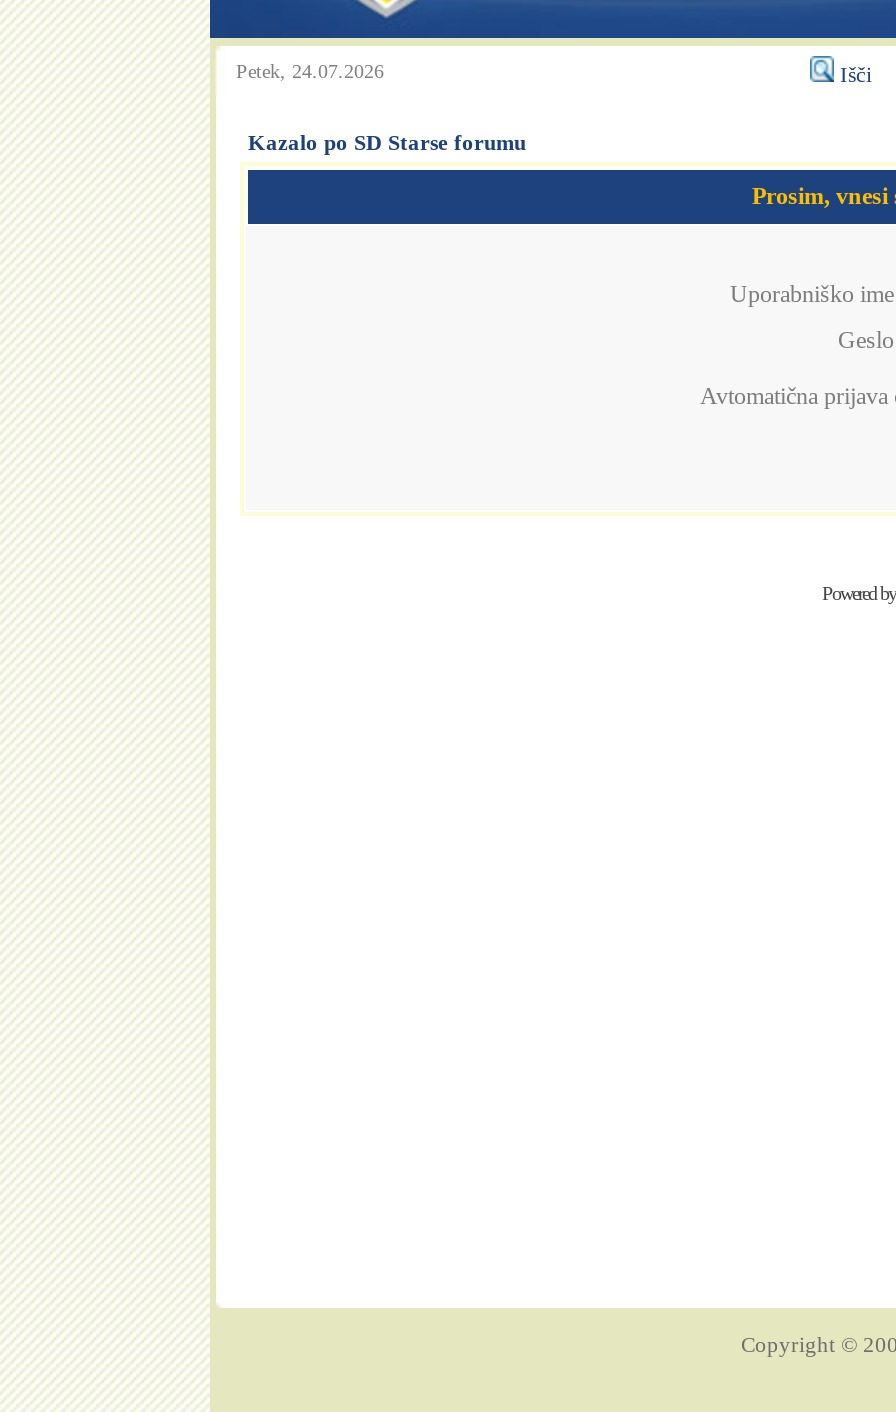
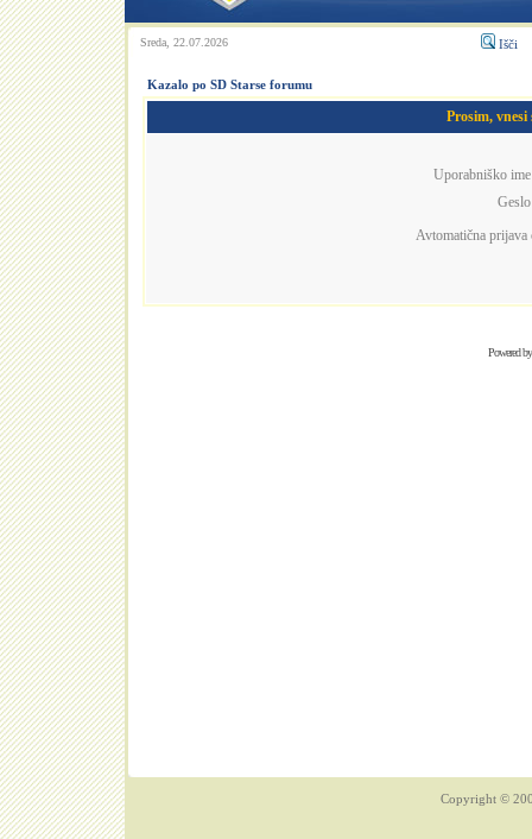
[236,60,384,82] Petek, 24.07.2026 -> [140,36,228,49] Sreda, 22.07.2026

